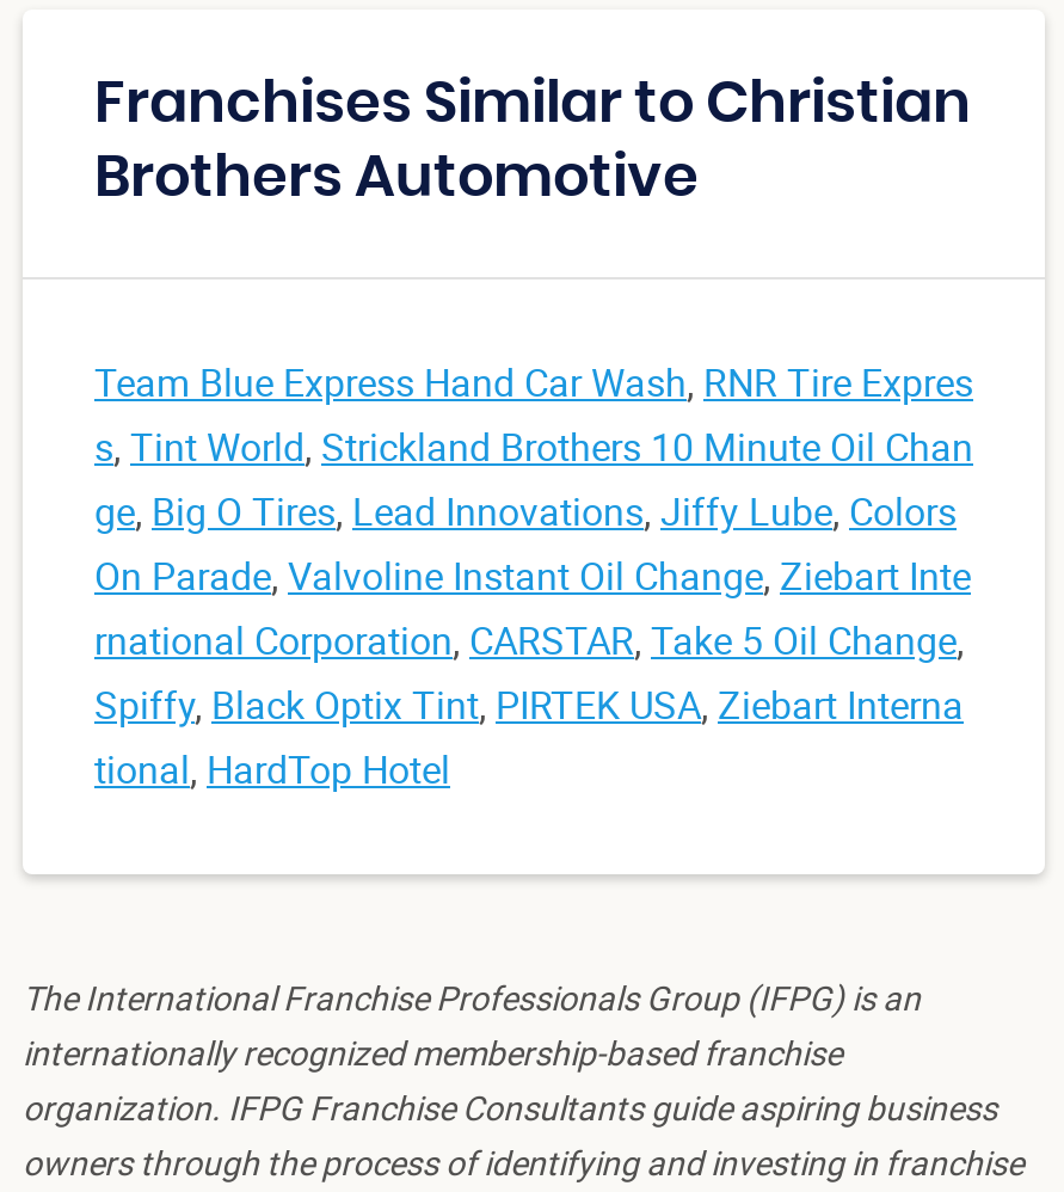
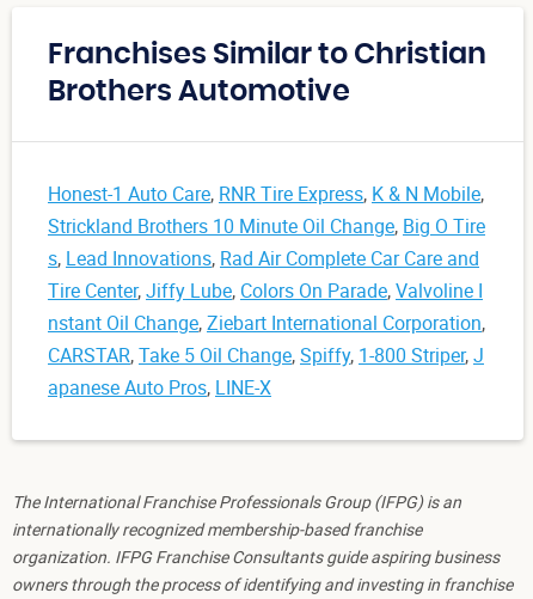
[94,355,973,795] Team Blue Express Hand Car Wash, RNR Tire Expres | s, Tint World, Strickland Brothers 10 Minute Oil Chan | ge, Big O Tires, Lead Innovations, Jiffy Lube, Colors | On Parade, Valvoline Instant Oil Change, Ziebart Inte | rnational Corporation, CARSTAR, Take 5 Oil Change, | Spiffy, Black Optix Tint, PIRTEK USA, Ziebart Interna | tional, HardTop Hotel -> [48,180,485,400] Honest-1 Auto Care, RNR Tire Express, K & N Mobile, | Strickland Brothers 10 Minute Oil Change, Big O Tire | s, Lead Innovations, Rad Air Complete Car Care and | Tire Center, Jiffy Lube, Colors On Parade, Valvoline I | nstant Oil Change, Ziebart International Corporation, | CARSTAR, Take 5 Oil Change, Spiffy, 1-800 Striper, J | apanese Auto Pros, LINE-X

